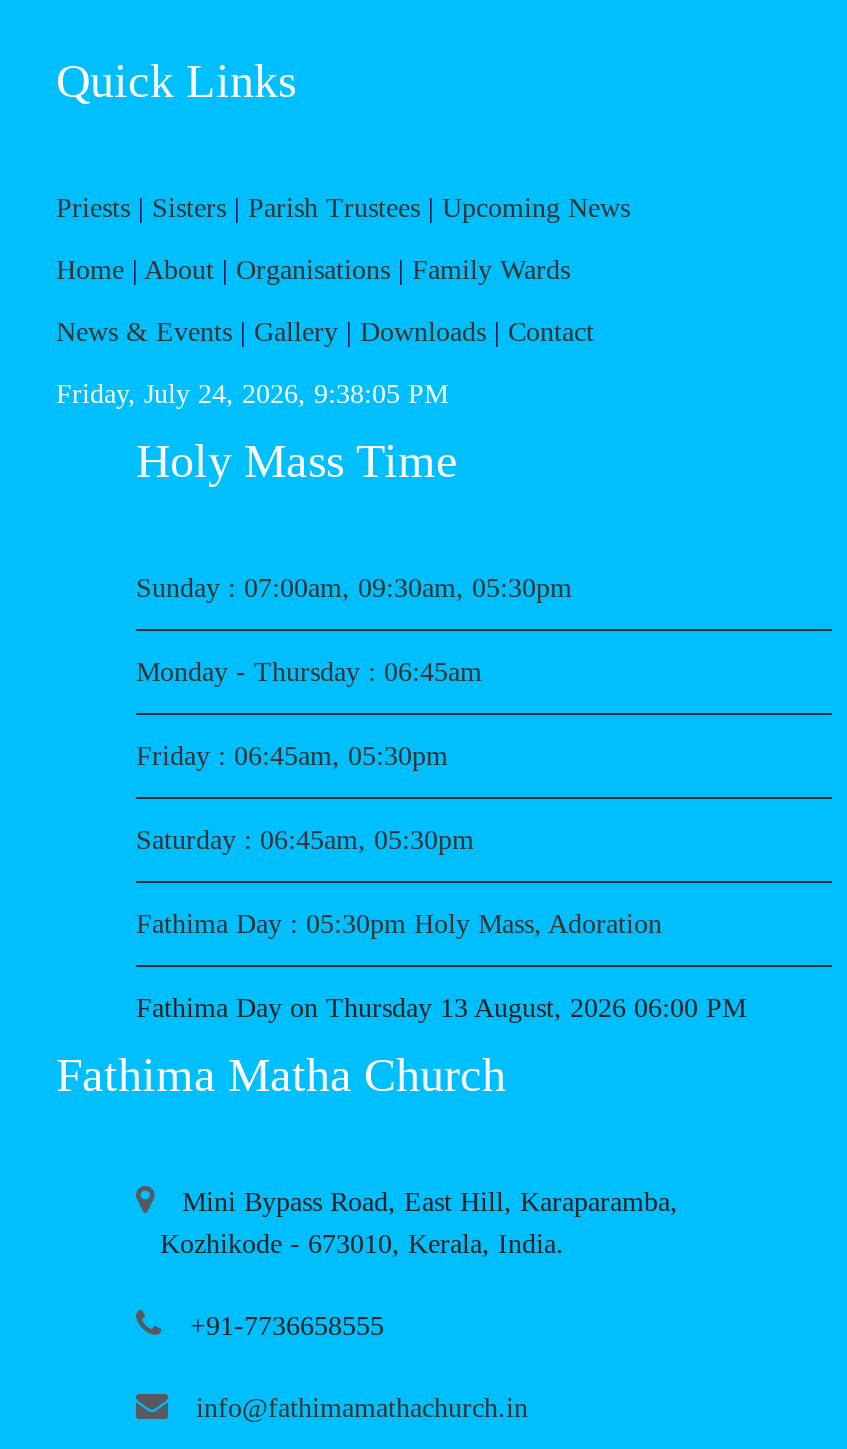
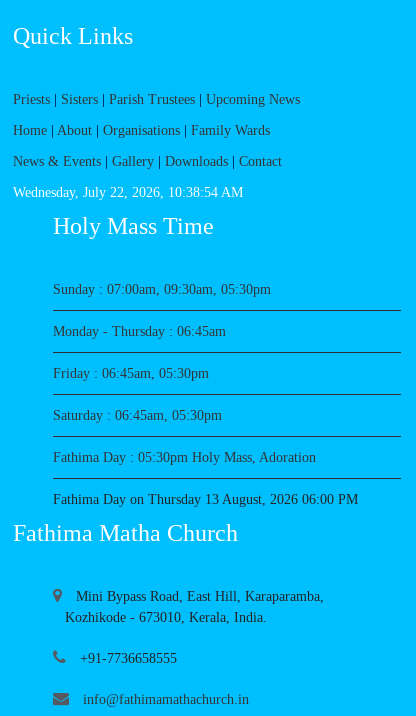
[56,379,448,409] Friday, July 24, 2026, 9:38:05 PM -> [13,185,243,200] Wednesday, July 22, 2026, 10:38:54 AM

